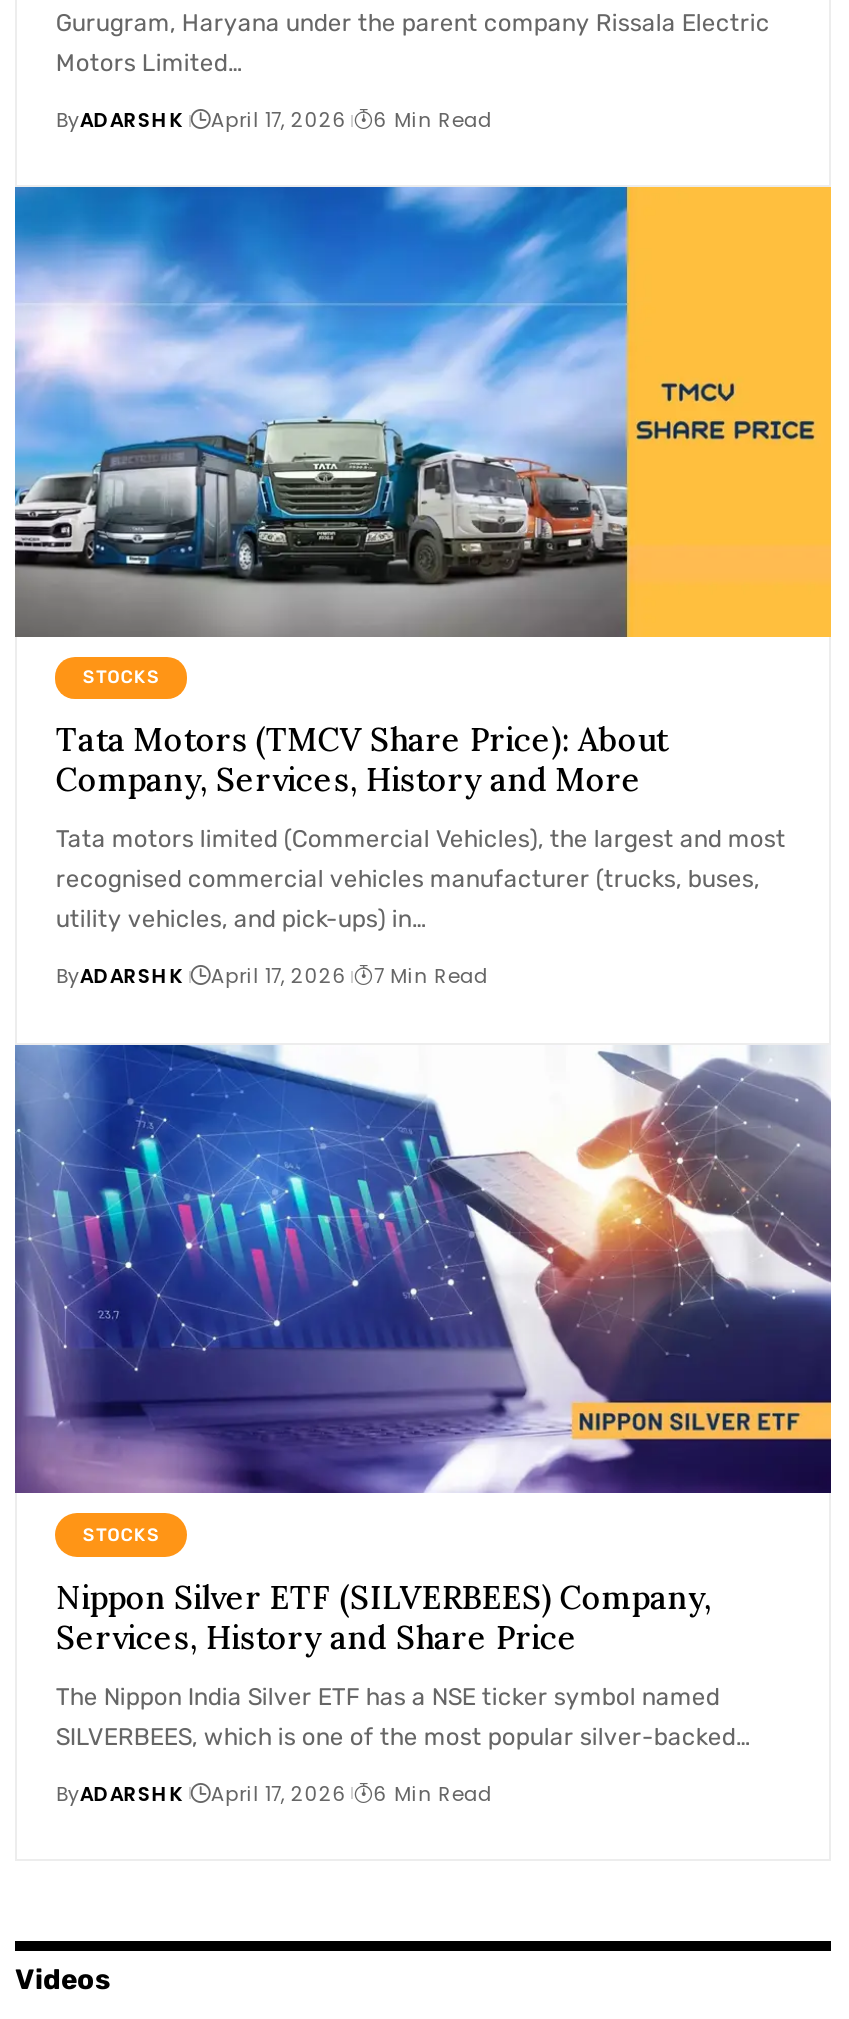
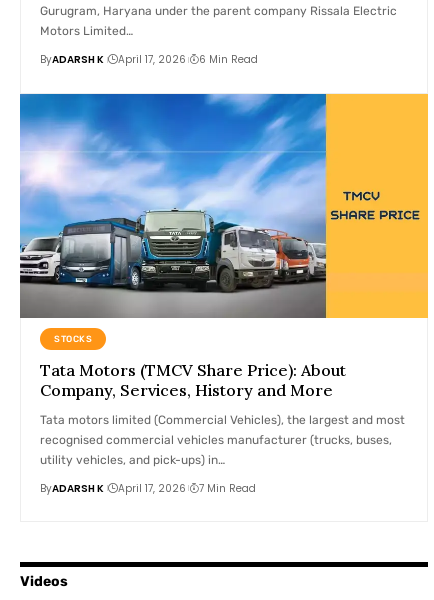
[13,1042,833,1808] [image] | STOCKS | Nippon Silver ETF (SILVERBEES) Company, | Services, History and Share Price | The Nippon India Silver ETF has a NSE ticker symbol named | SILVERBEES, which is one of the most popular silver-backed… | ByADARSH K | April 17, 2026 | 6 Min Read -> none

